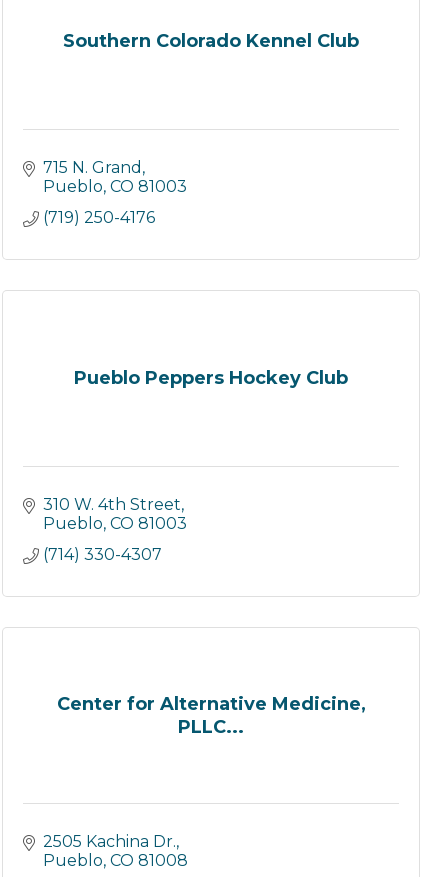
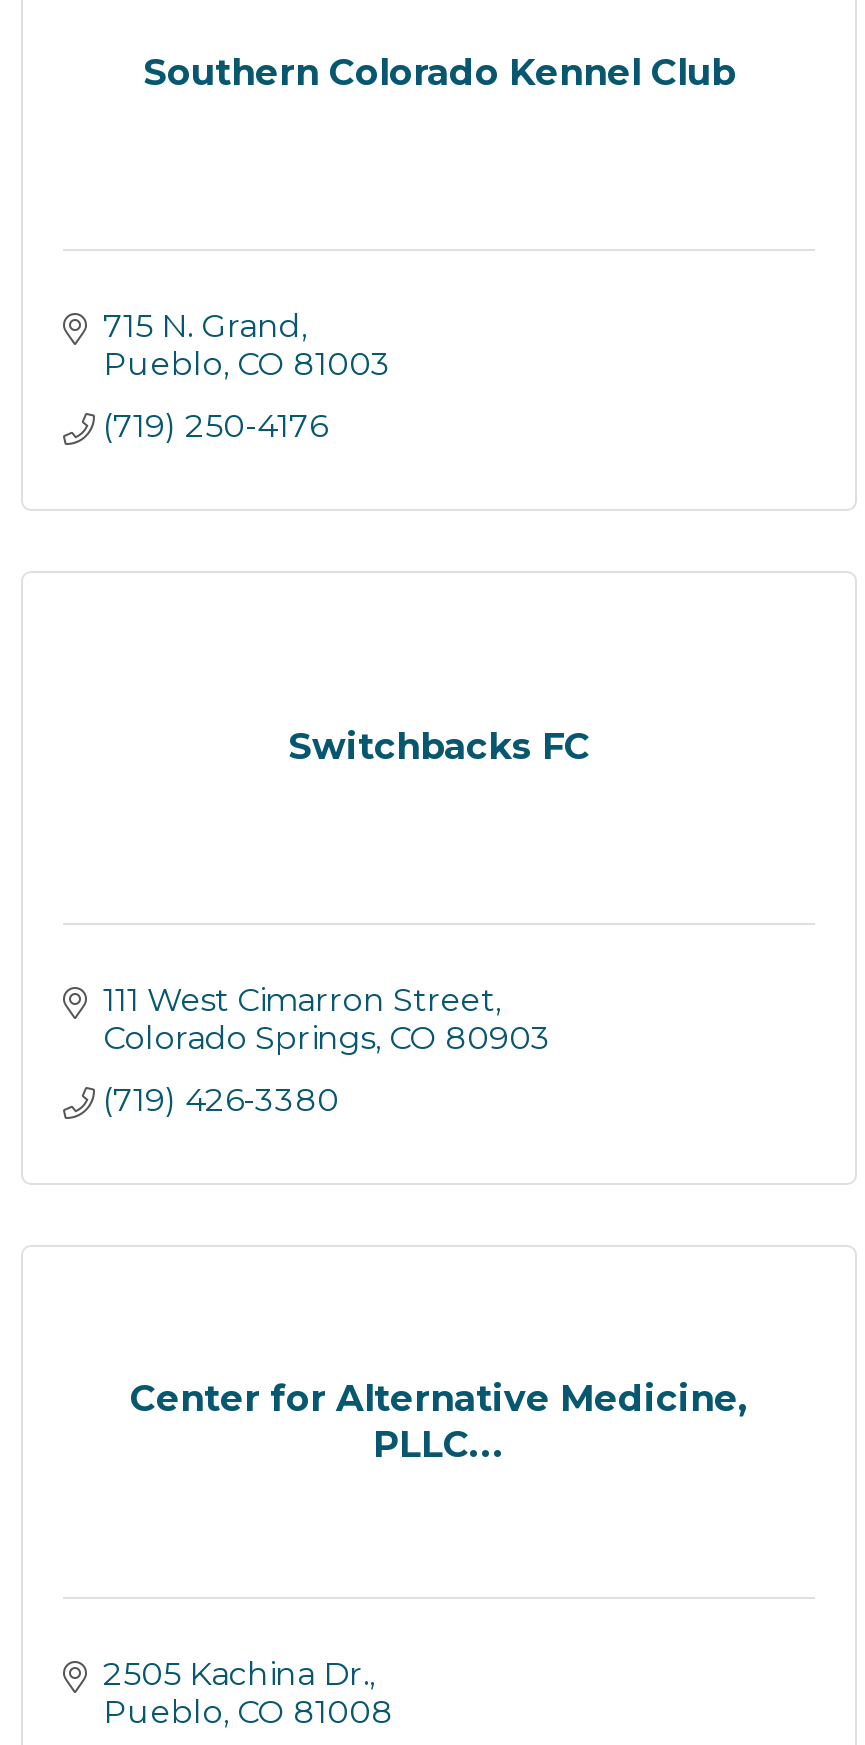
[74,367,348,389] Pueblo Peppers Hockey Club -> [288,725,590,769] Switchbacks FC
[43,495,187,533] 310 W. 4th Street | Pueblo CO 81003 -> [103,981,551,1057] 111 West Cimarron Street | Colorado Springs CO 80903
[43,545,162,564] (714) 330-4307 -> [103,1081,339,1119] (719) 426-3380

